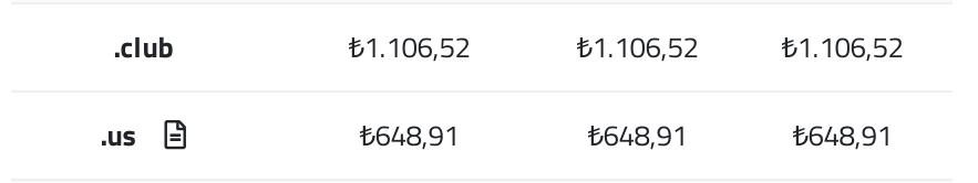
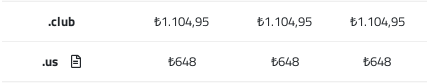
[348,24,470,68] ₺1.106,52 -> [154,11,209,31] ₺1.104,95
[576,24,698,68] ₺1.106,52 -> [257,11,312,31] ₺1.104,95
[781,24,903,68] ₺1.106,52 -> [350,11,405,31] ₺1.104,95
[359,112,459,157] ₺648,91 -> [168,51,196,71] ₺648
[587,112,687,157] ₺648,91 -> [271,51,299,71] ₺648
[792,112,892,157] ₺648,91 -> [363,51,391,71] ₺648

